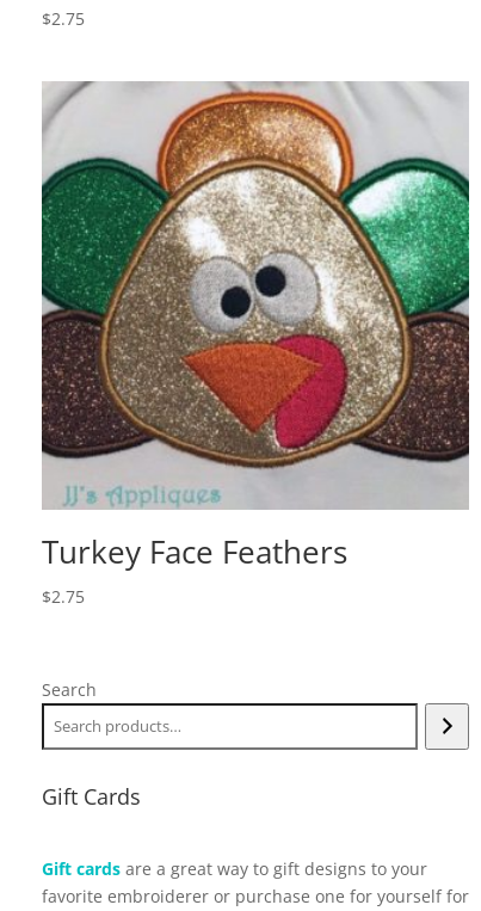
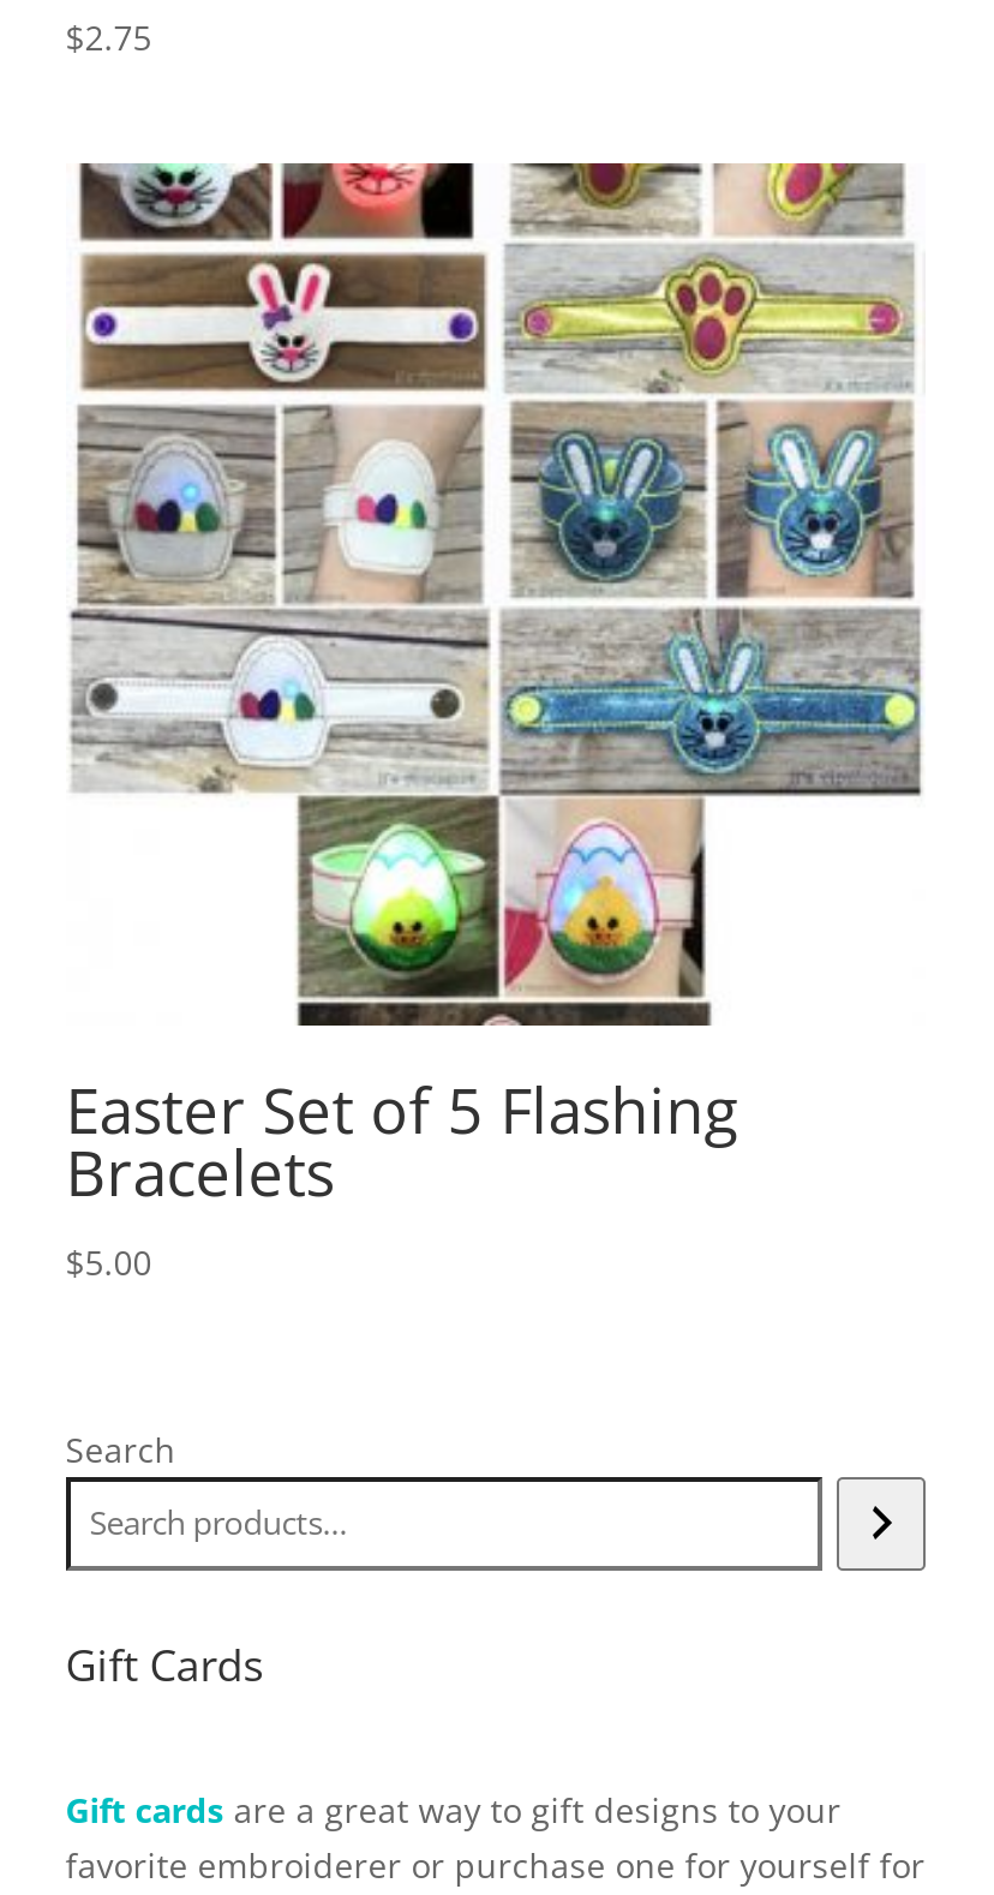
[41,81,470,607] [image] | Turkey Face Feathers | $2.75 -> [66,161,926,1284] [image] | Easter Set of 5 Flashing | Bracelets | $5.00

